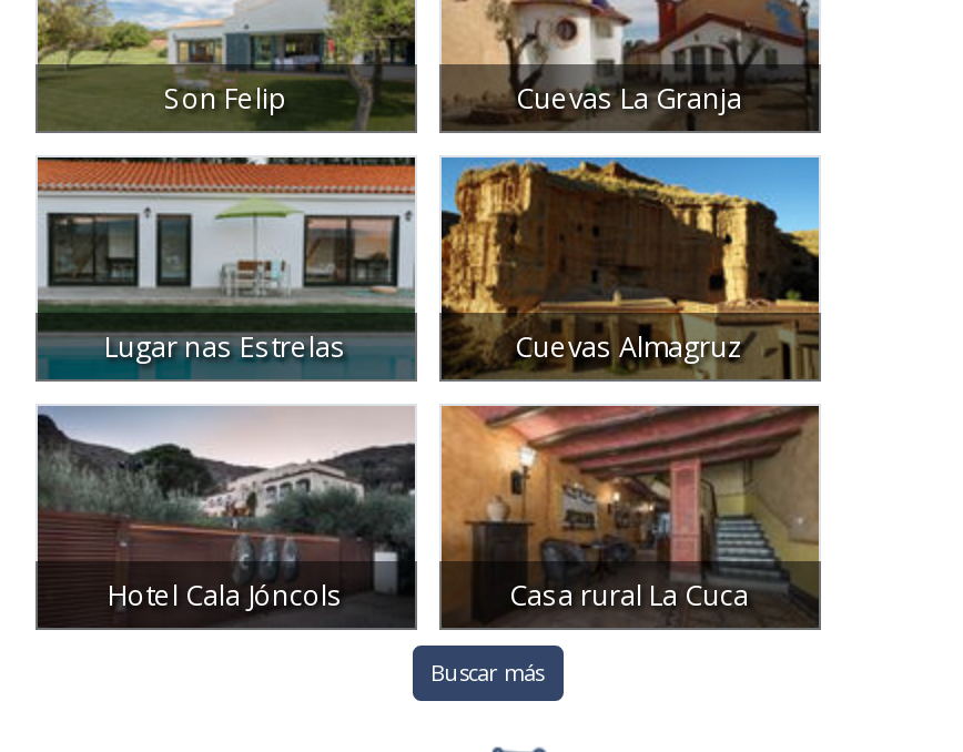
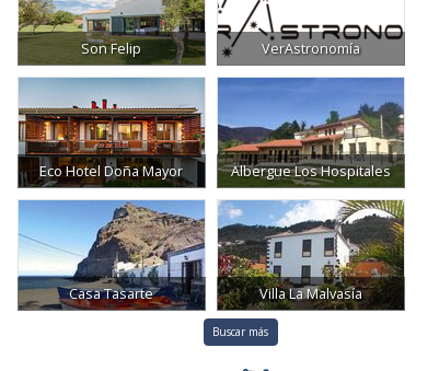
[516,81,742,118] Cuevas La Granja -> [261,40,360,58] VerAstronomía
[36,155,743,379] [image] | Lugar nas Estrelas | Cuevas Almagruz -> [18,77,390,187] [image] | Eco Hotel Doña Mayor | Albergue Los Hospitales
[439,160,819,313] [image] -> [217,79,405,154] [image]
[36,406,417,628] [image] -> [18,200,206,310] [image]
[108,404,821,623] [image] | Hotel Cala Jóncols | Casa rural La Cuca -> [69,199,405,309] [image] | Casa Tasarte | Villa La Malvasía

